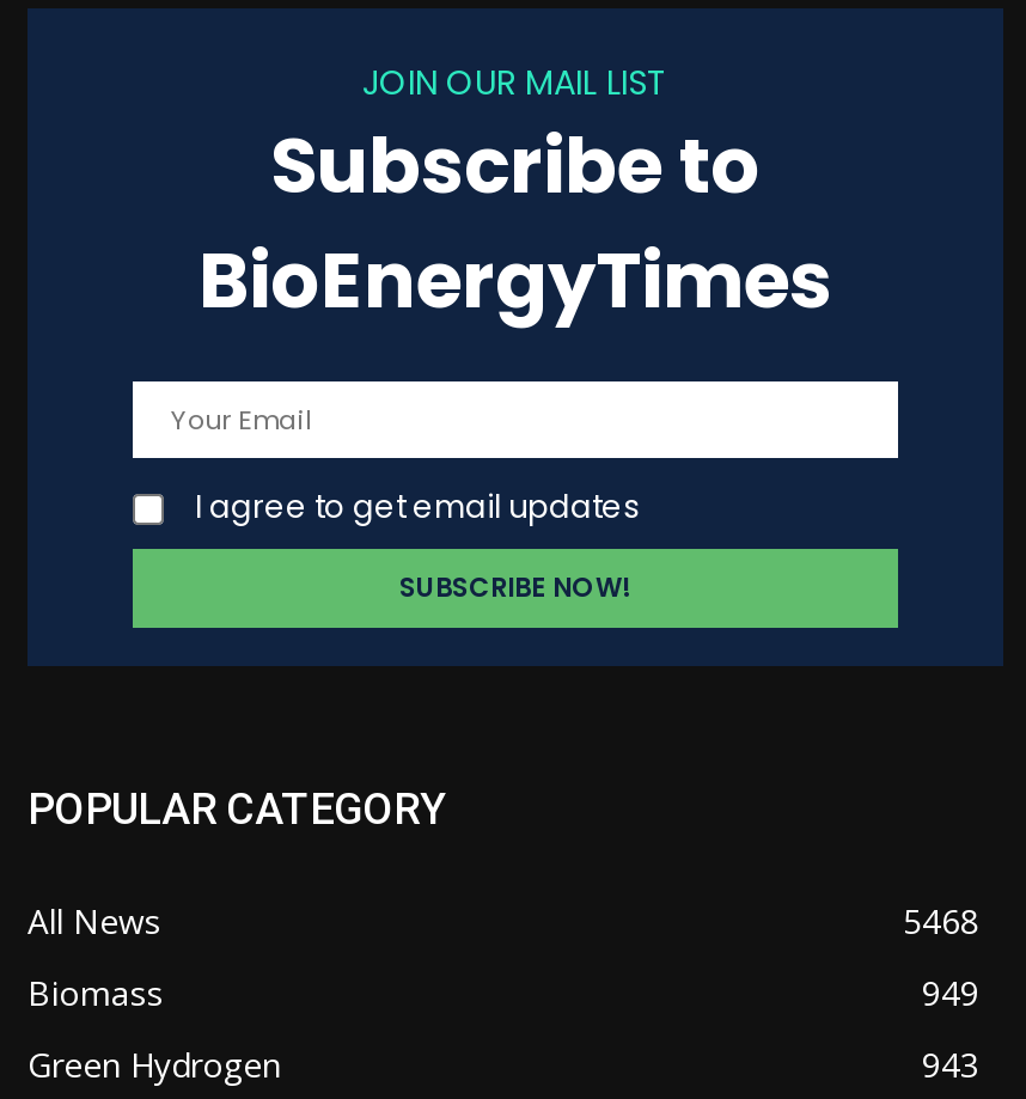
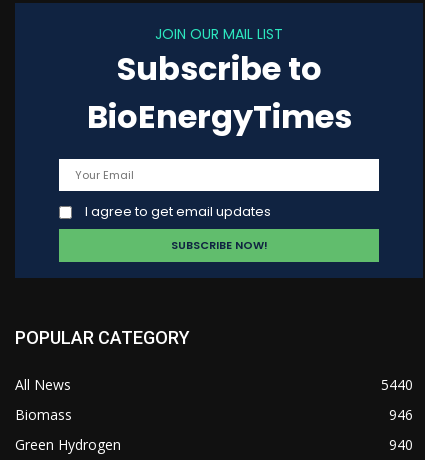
[903,899,979,944] 5468 -> [381,375,413,394] 5440
[922,971,979,1016] 949 -> [389,405,413,424] 946
[922,1042,979,1088] 943 -> [389,435,413,454] 940

